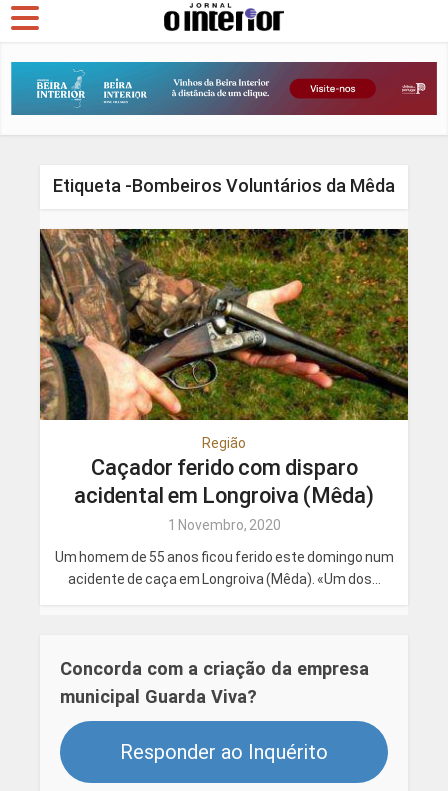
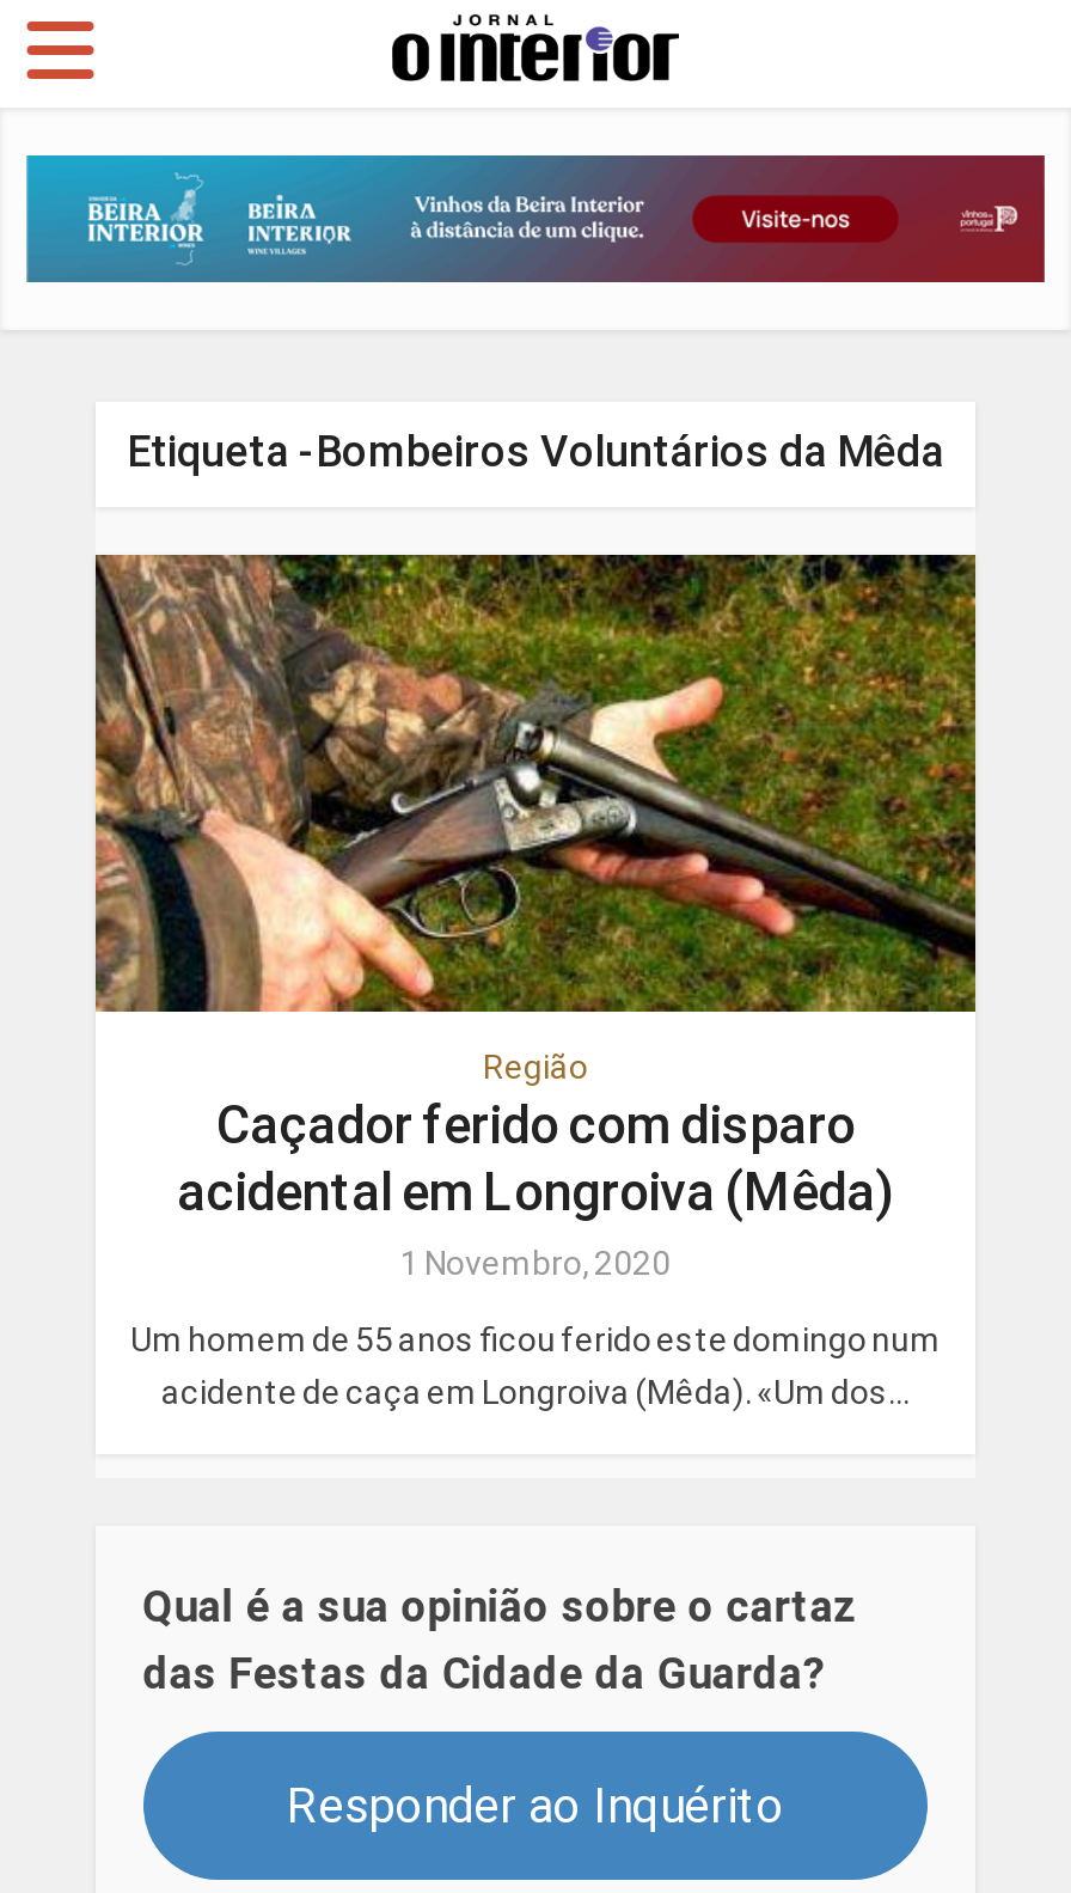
[60,658,369,707] Concorda com a criação da empresa | municipal Guarda Viva? -> [143,1582,858,1699] Qual é a sua opinião sobre o cartaz | das Festas da Cidade da Guarda?

